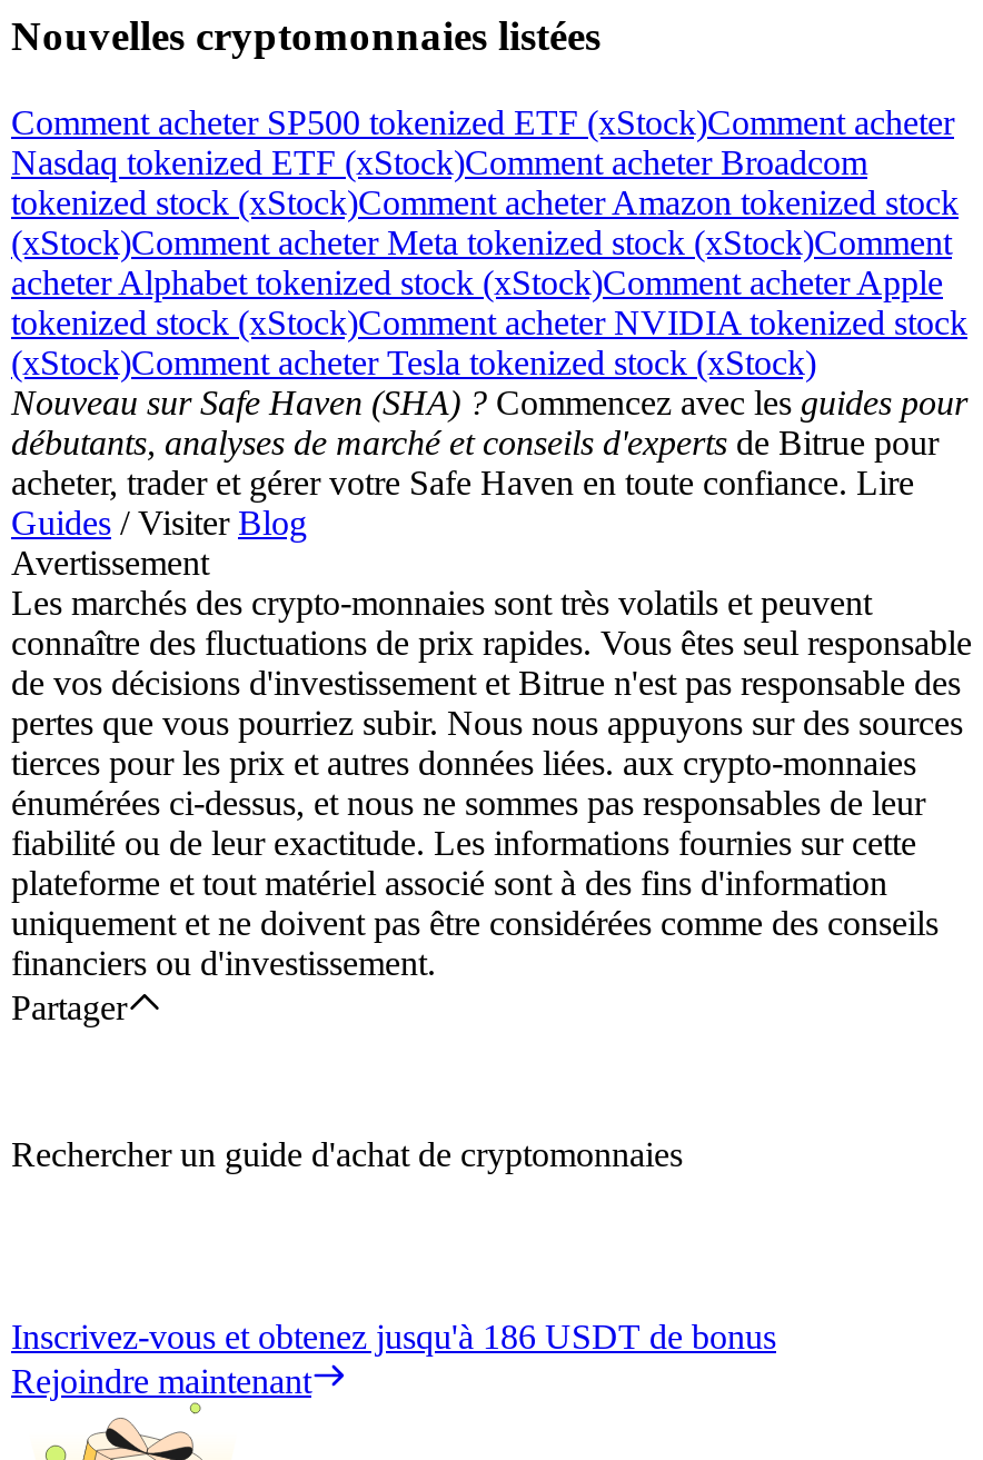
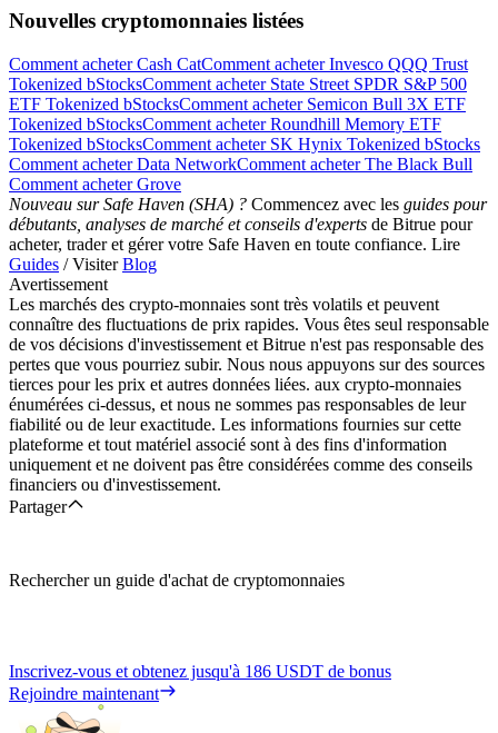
[11,103,967,381] Comment acheter SP500 tokenized ETF (xStock)Comment acheter | Nasdaq tokenized ETF (xStock)Comment acheter Broadcom | tokenized stock (xStock)Comment acheter Amazon tokenized stock | (xStock)Comment acheter Meta tokenized stock (xStock)Comment | acheter Alphabet tokenized stock (xStock)Comment acheter Apple | tokenized stock (xStock)Comment acheter NVIDIA tokenized stock | (xStock)Comment acheter Tesla tokenized stock (xStock) -> [9,55,480,194] Comment acheter Cash CatComment acheter Invesco QQQ Trust | Tokenized bStocksComment acheter State Street SPDR S&P 500 | ETF Tokenized bStocksComment acheter Semicon Bull 3X ETF | Tokenized bStocksComment acheter Roundhill Memory ETF | Tokenized bStocksComment acheter SK Hynix Tokenized bStocks | Comment acheter Data NetworkComment acheter The Black Bull | Comment acheter Grove

